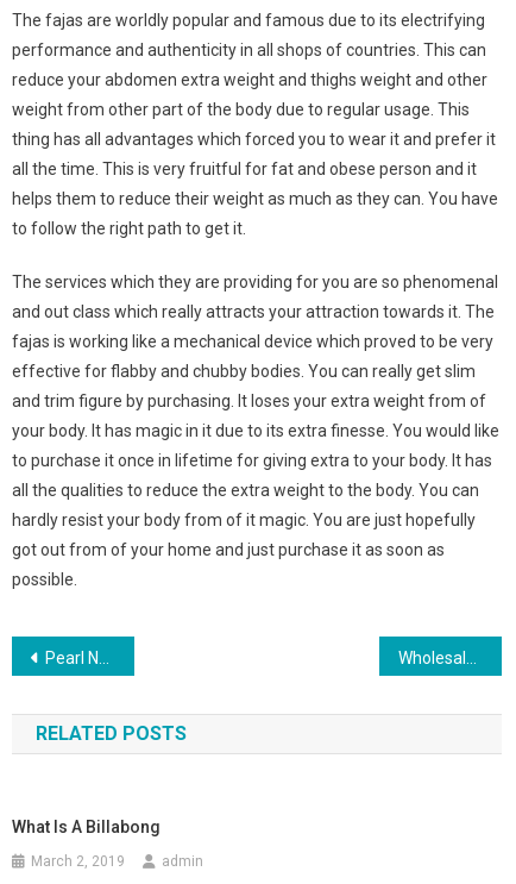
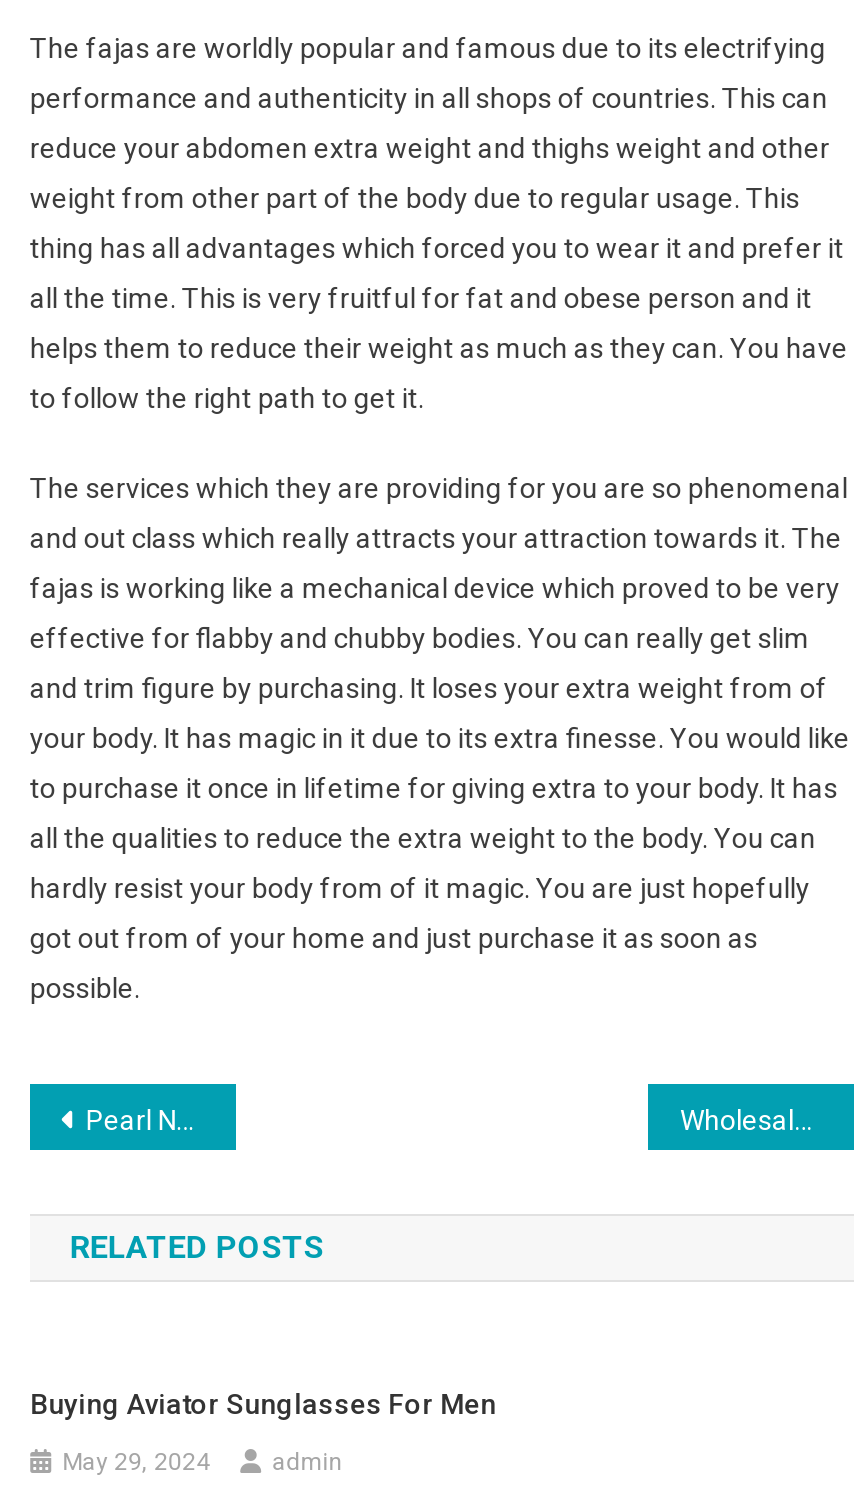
[12,818,161,837] What Is A Billabong -> [30,1388,496,1420] Buying Aviator Sunglasses For Men
[31,853,125,870] March 2, 2019 -> [62,1448,210,1476] May 29, 2024

